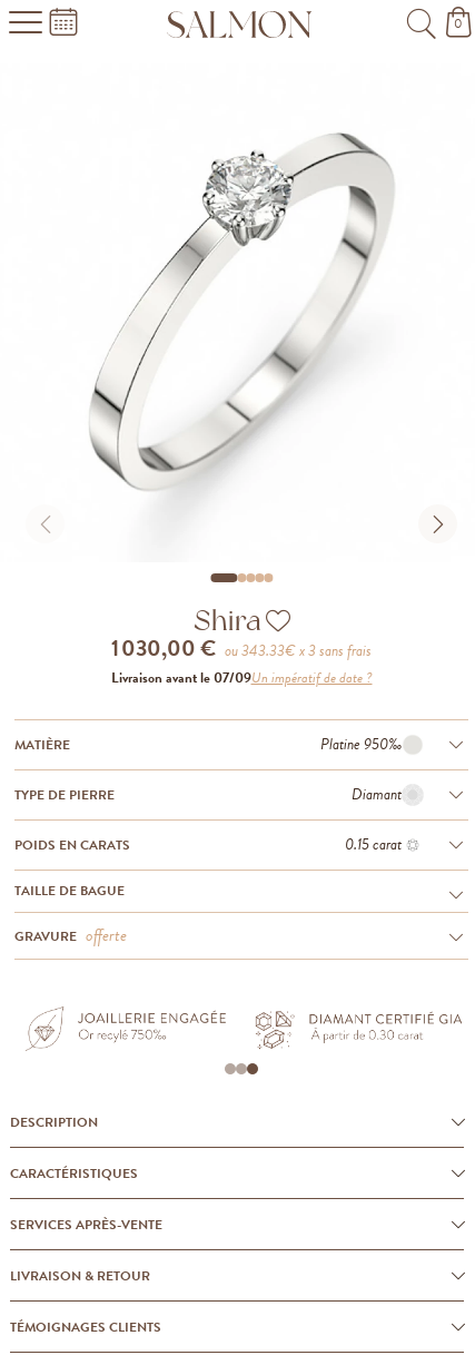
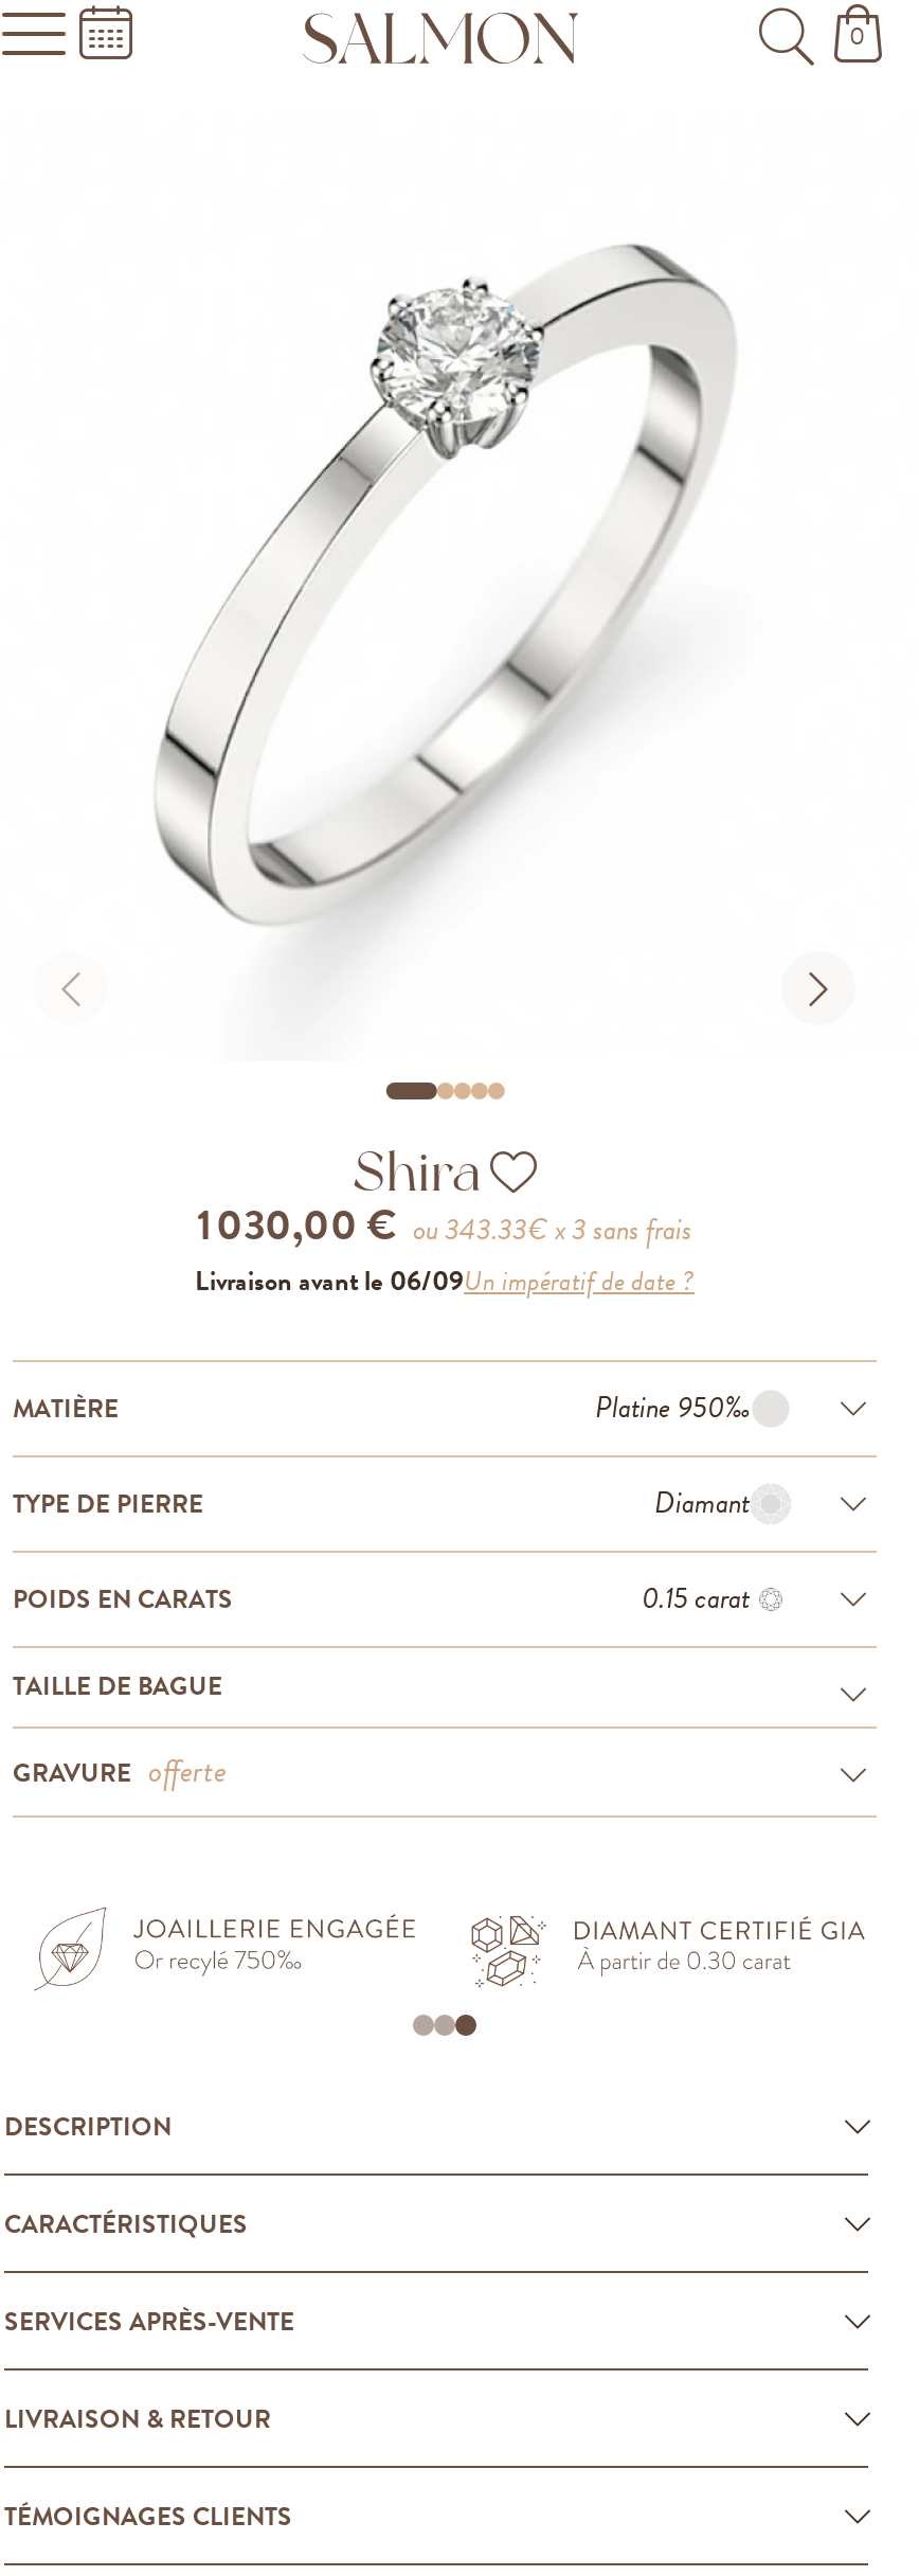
[111,667,372,688] Livraison avant le 07/09Un impératif de date ? -> [195,1260,695,1301] Livraison avant le 06/09Un impératif de date ?

